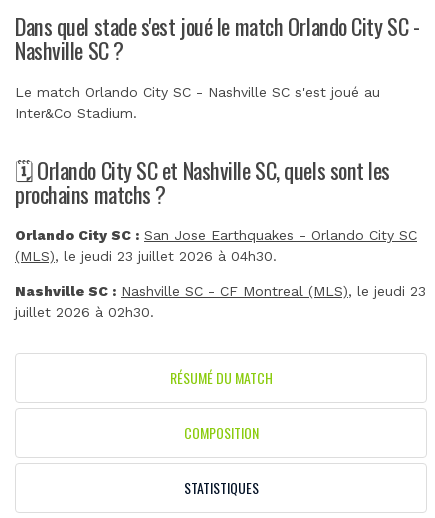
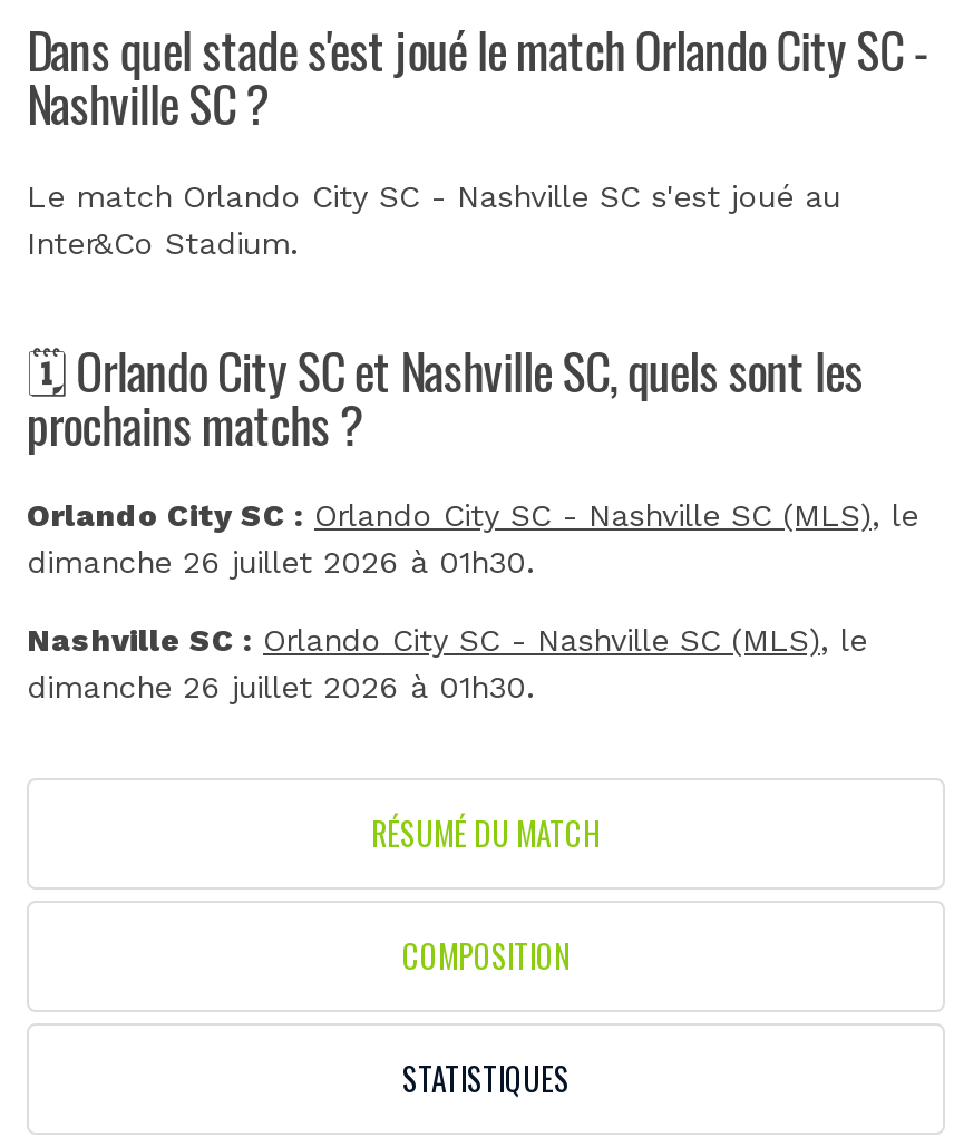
[15,227,417,264] Orlando City SC : San Jose Earthquakes - Orlando City SC | (MLS), le jeudi 23 juillet 2026 à 04h30. -> [27,498,918,581] Orlando City SC : Orlando City SC - Nashville SC (MLS), le | dimanche 26 juillet 2026 à 01h30.
[15,283,426,320] Nashville SC : Nashville SC - CF Montreal (MLS), le jeudi 23 | juillet 2026 à 02h30. -> [27,623,867,705] Nashville SC : Orlando City SC - Nashville SC (MLS), le | dimanche 26 juillet 2026 à 01h30.

